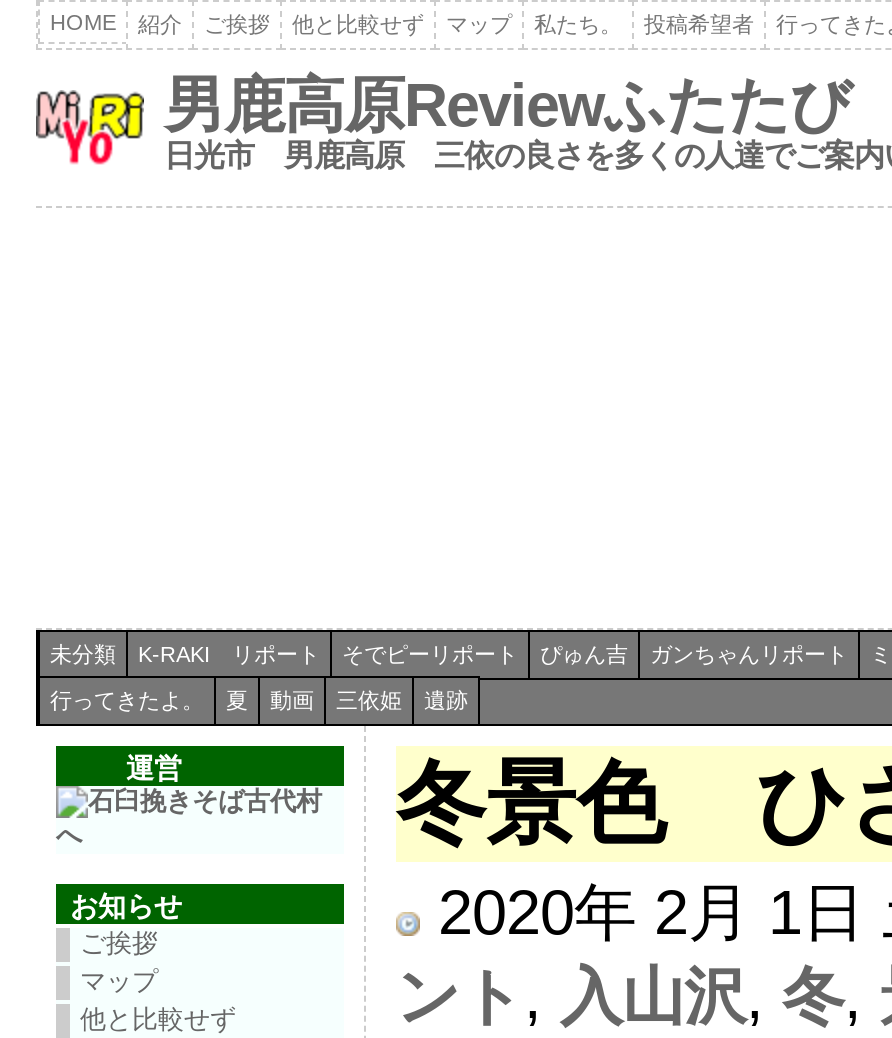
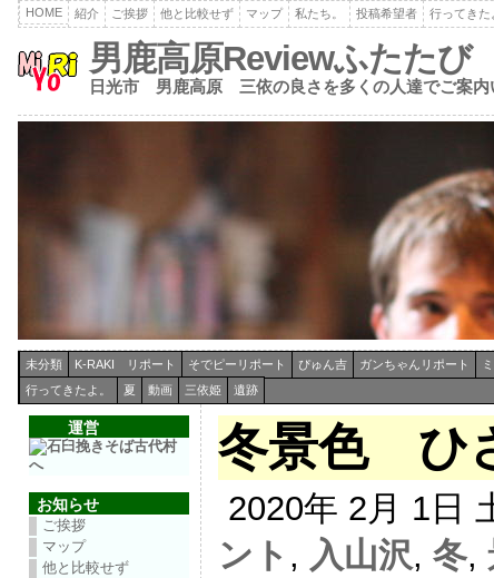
none -> [17,120,491,341] [image]

